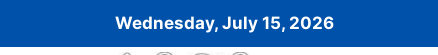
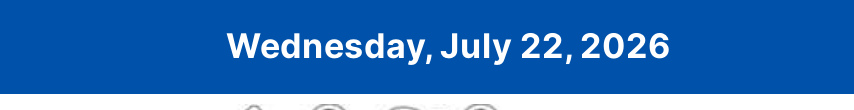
[114,13,333,33] Wednesday, July 15, 2026 -> [226,26,670,66] Wednesday, July 22, 2026

